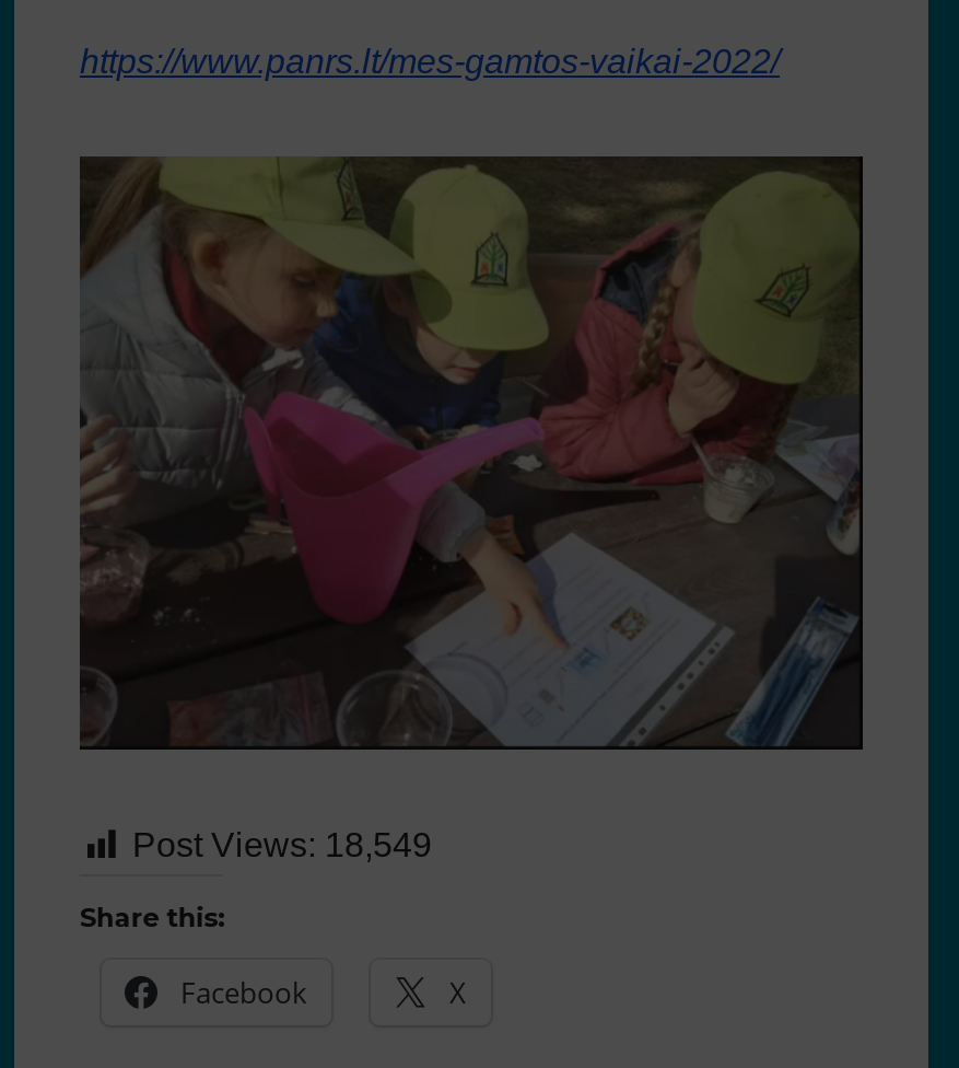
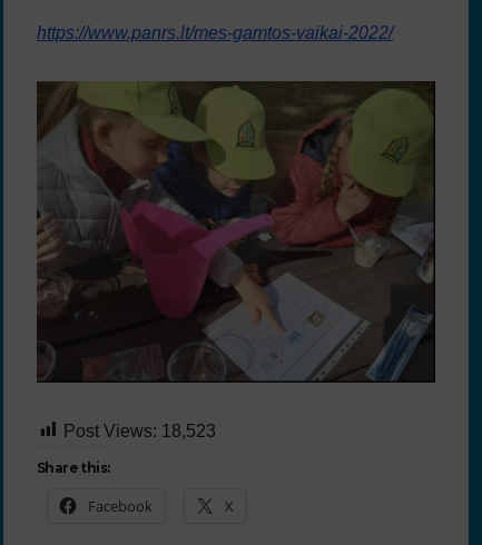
[132,826,432,863] Post Views: 18,549 -> [63,421,216,440] Post Views: 18,523

